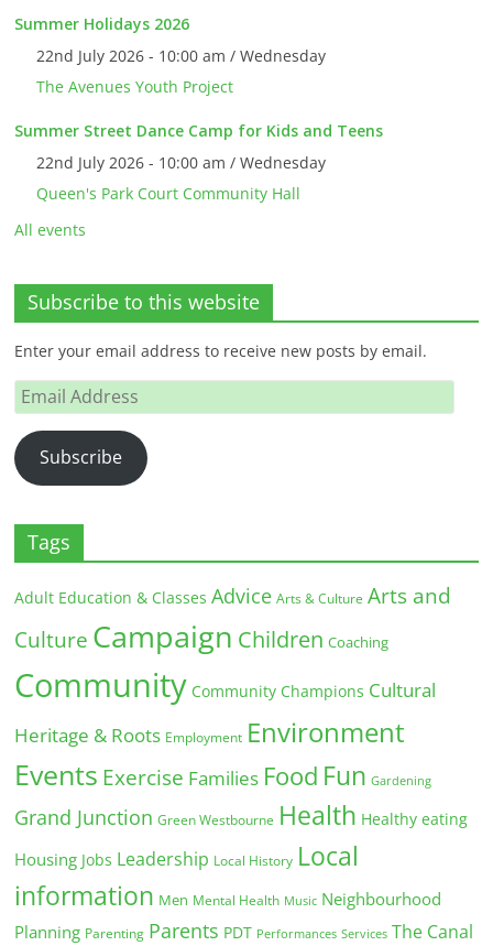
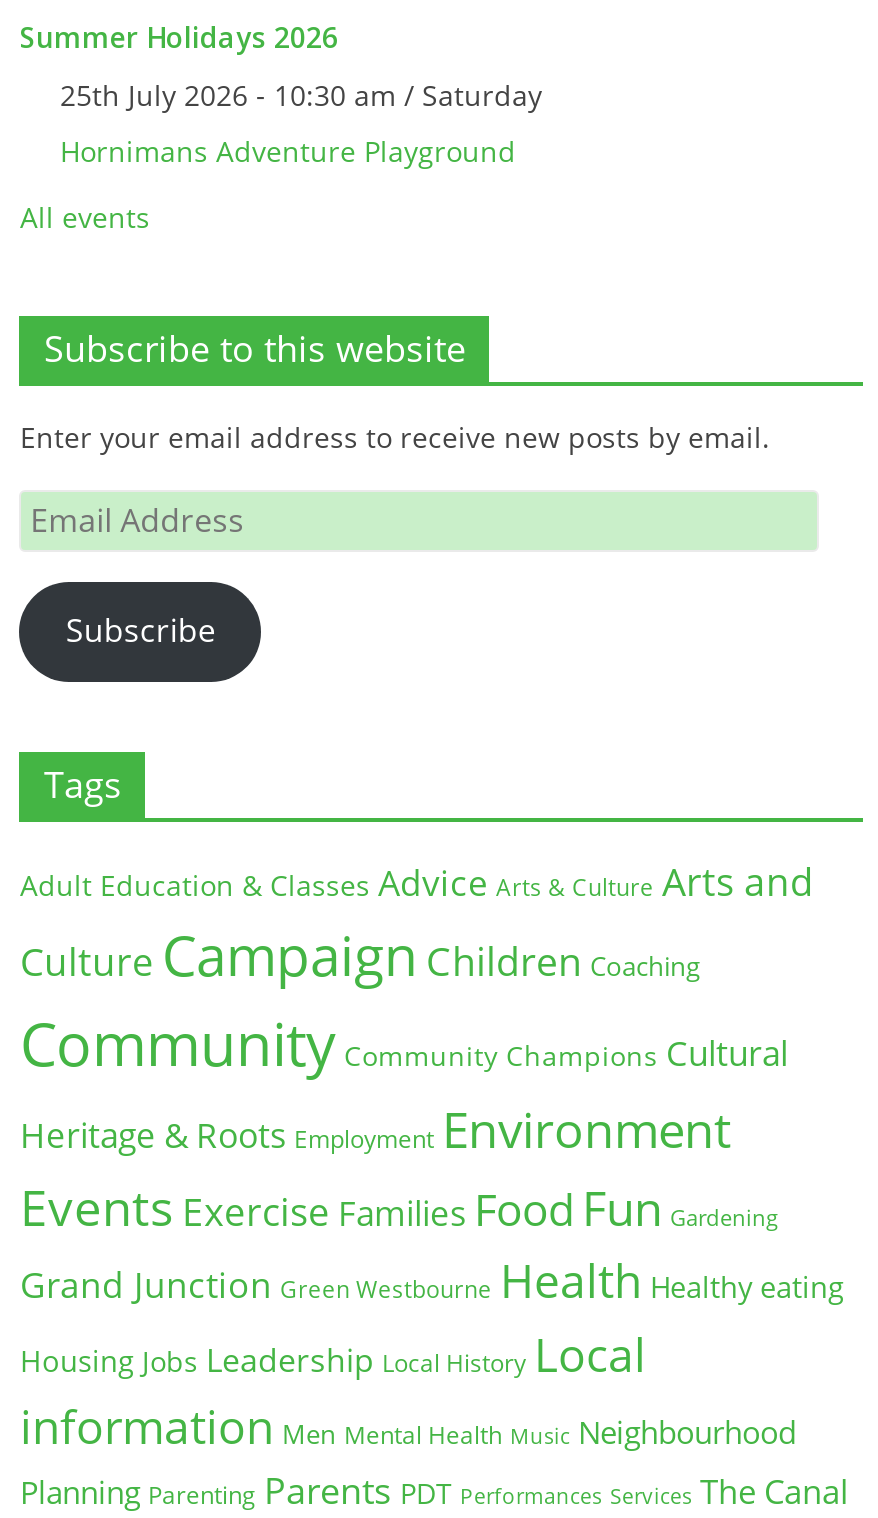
[15,45,383,204] 22nd July 2026 - 10:00 am / Wednesday | The Avenues Youth Project | Summer Street Dance Camp for Kids and Teens | 22nd July 2026 - 10:00 am / Wednesday | Queen's Park Court Community Hall -> [60,76,542,170] 25th July 2026 - 10:30 am / Saturday | Hornimans Adventure Playground

